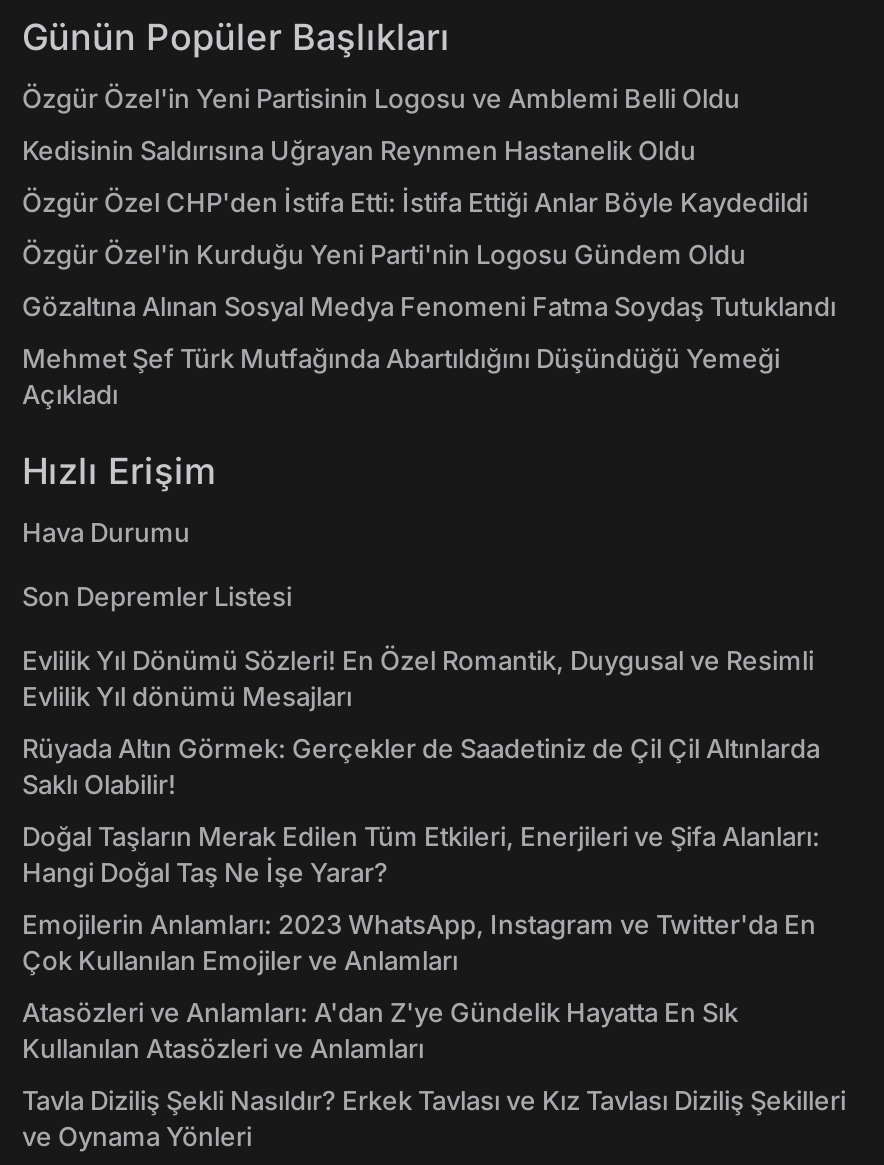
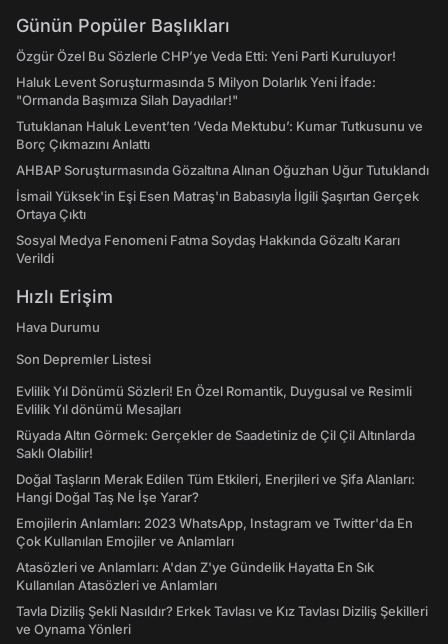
[22,82,740,114] Özgür Özel'in Yeni Partisinin Logosu ve Amblemi Belli Oldu -> [16,48,396,64] Özgür Özel Bu Sözlerle CHP’ye Veda Etti: Yeni Parti Kuruluyor!
[22,134,696,166] Kedisinin Saldırısına Uğrayan Reynmen Hastanelik Oldu -> [16,74,376,108] Haluk Levent Soruşturmasında 5 Milyon Dolarlık Yeni İfade: | "Ormanda Başımıza Silah Dayadılar!"
[22,186,808,218] Özgür Özel CHP'den İstifa Etti: İstifa Ettiği Anlar Böyle Kaydedildi -> [16,118,423,152] Tutuklanan Haluk Levent’ten ‘Veda Mektubu’: Kumar Tutkusunu ve | Borç Çıkmazını Anlattı
[22,238,746,270] Özgür Özel'in Kurduğu Yeni Parti'nin Logosu Gündem Oldu -> [16,162,429,178] AHBAP Soruşturmasında Gözaltına Alınan Oğuzhan Uğur Tutuklandı
[22,290,836,322] Gözaltına Alınan Sosyal Medya Fenomeni Fatma Soydaş Tutuklandı -> [16,188,419,222] İsmail Yüksek'in Eşi Esen Matraş'ın Babasıyla İlgili Şaşırtan Gerçek | Ortaya Çıktı
[22,342,780,410] Mehmet Şef Türk Mutfağında Abartıldığını Düşündüğü Yemeği | Açıkladı -> [16,232,400,266] Sosyal Medya Fenomeni Fatma Soydaş Hakkında Gözaltı Kararı | Verildi

